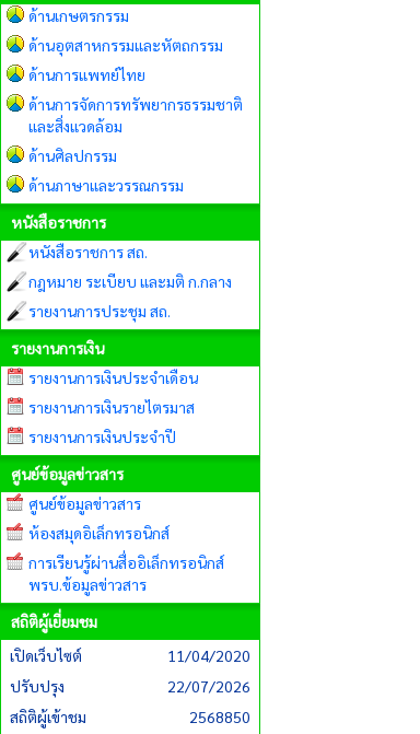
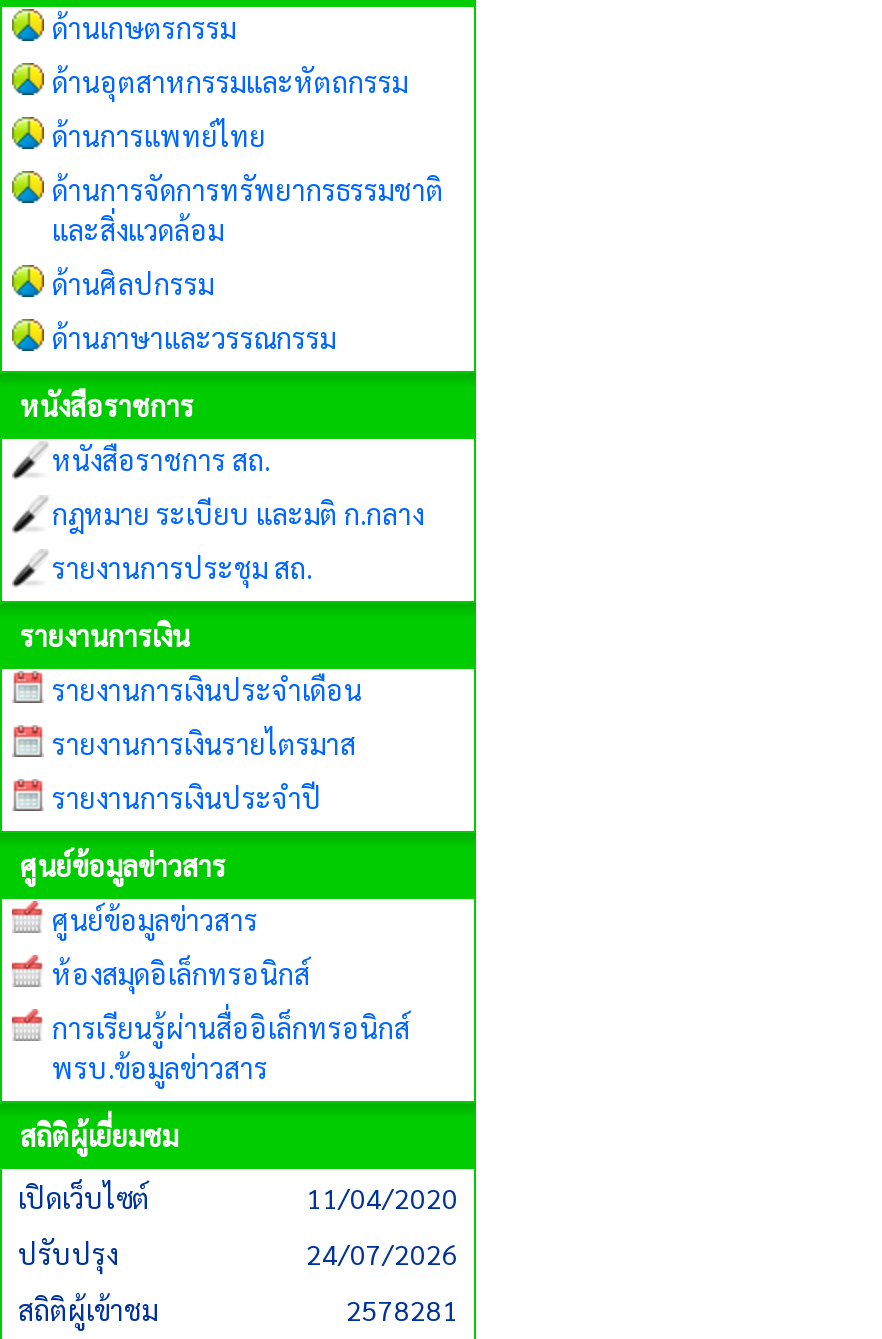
[167,676,250,696] 22/07/2026 -> [306,1235,458,1271] 24/07/2026
[189,707,250,726] 2568850 -> [346,1291,458,1327] 2578281

